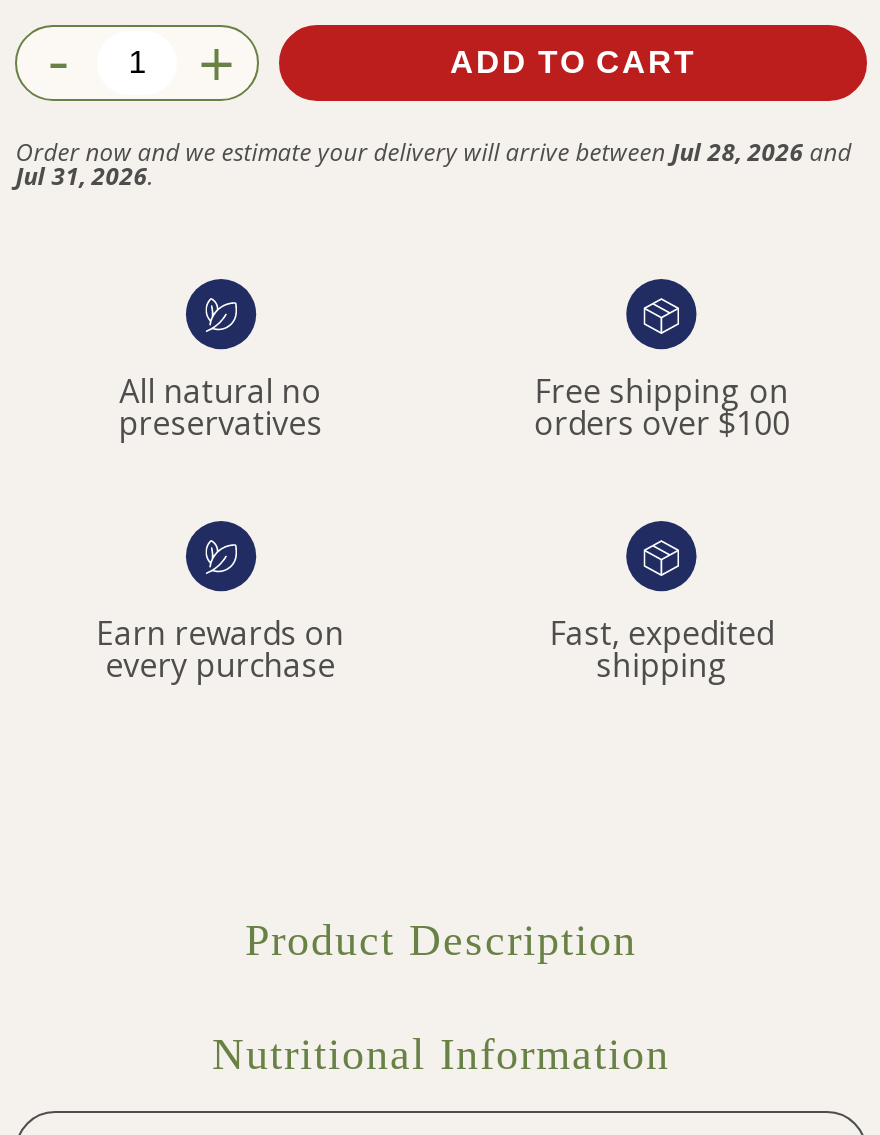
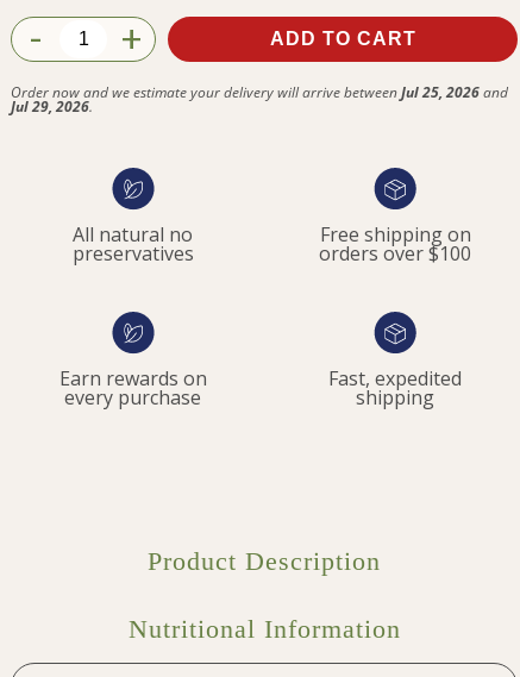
[15,135,851,169] Order now and we estimate your delivery will arrive between Jul 28, 2026 and -> [11,82,508,103] Order now and we estimate your delivery will arrive between Jul 25, 2026 and
[15,159,153,193] Jul 31, 2026. -> [11,97,93,117] Jul 29, 2026.

